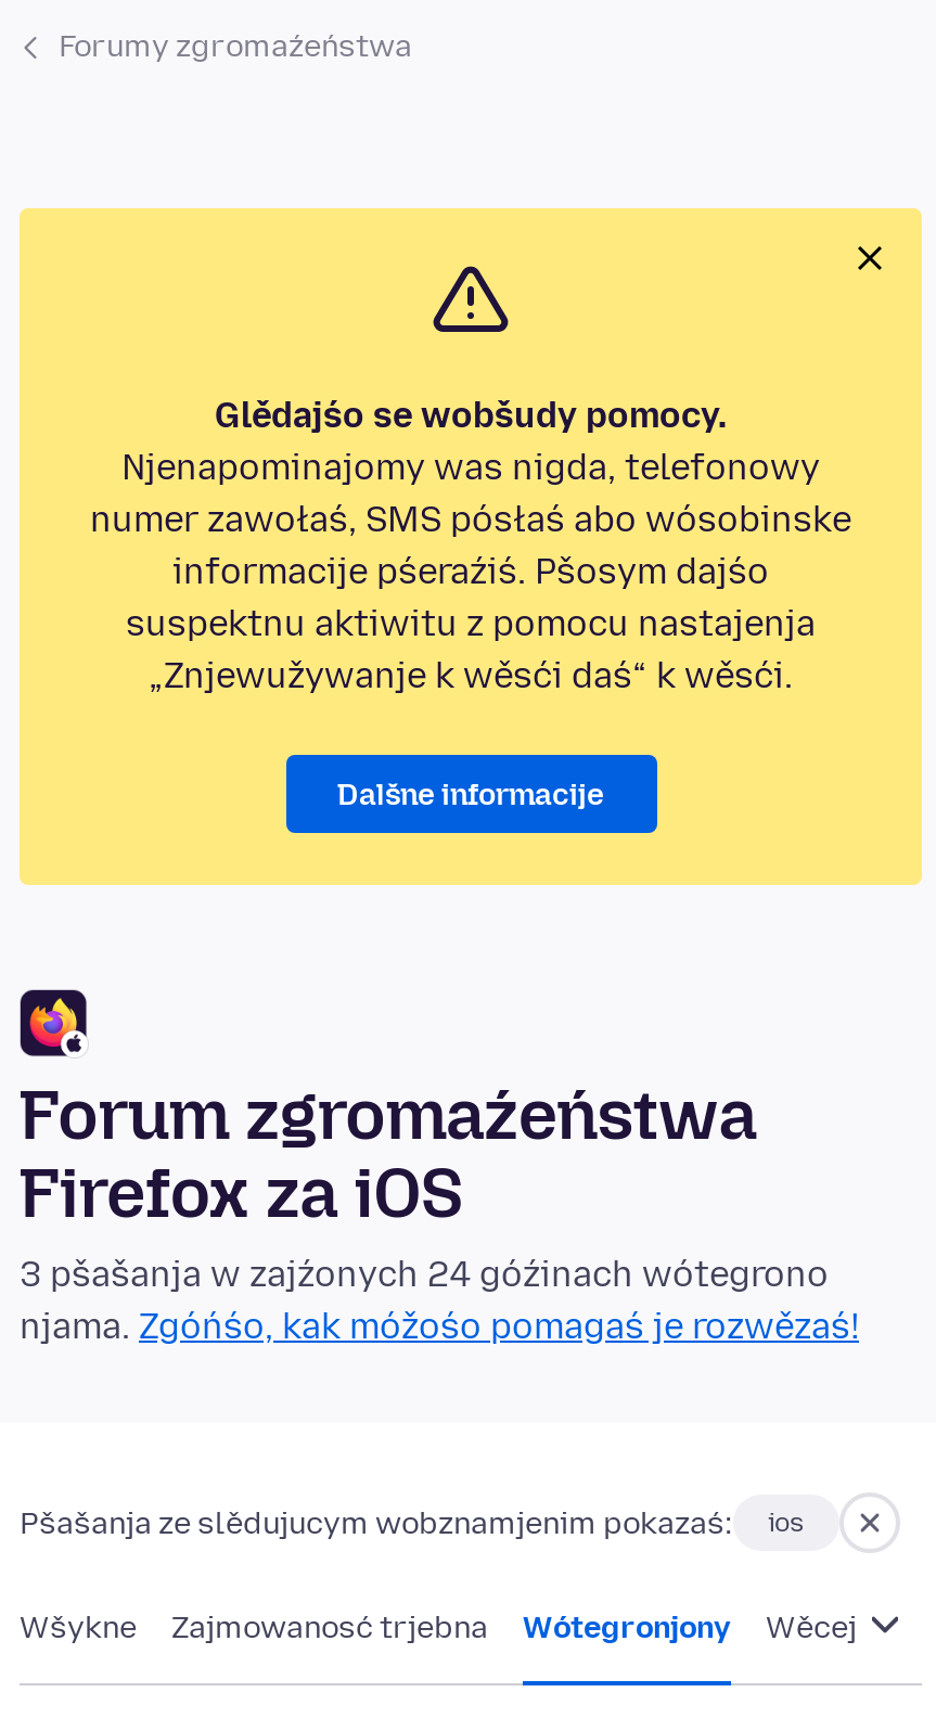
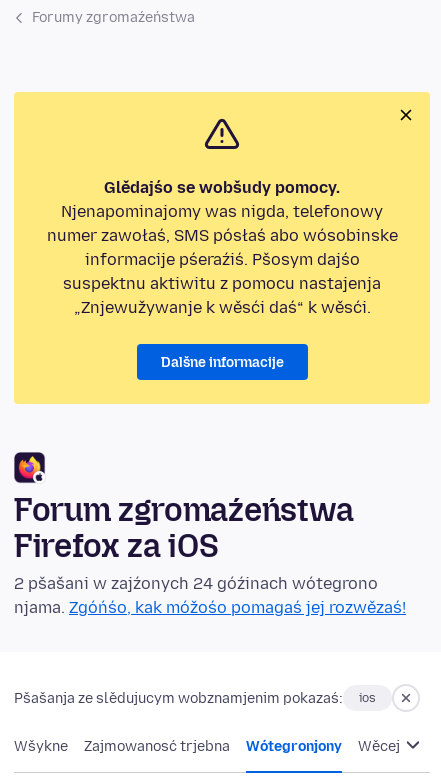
[20,1255,829,1296] 3 pšašanja w zajźonych 24 góźinach wótegrono -> [14,574,378,593] 2 pšašani w zajźonych 24 góźinach wótegrono
[20,1307,859,1348] njama. Zgóńśo, kak móžośo pomagaś je rozwězaś! -> [14,598,406,617] njama. Zgóńśo, kak móžośo pomagaś jej rozwězaś!

